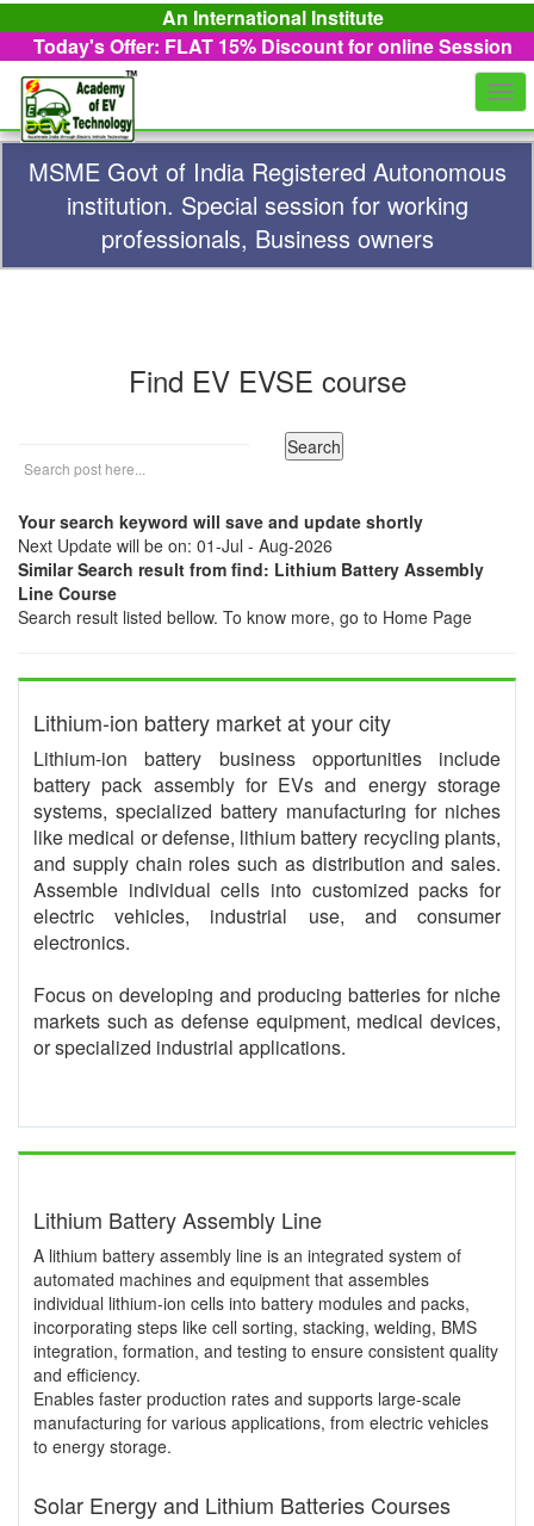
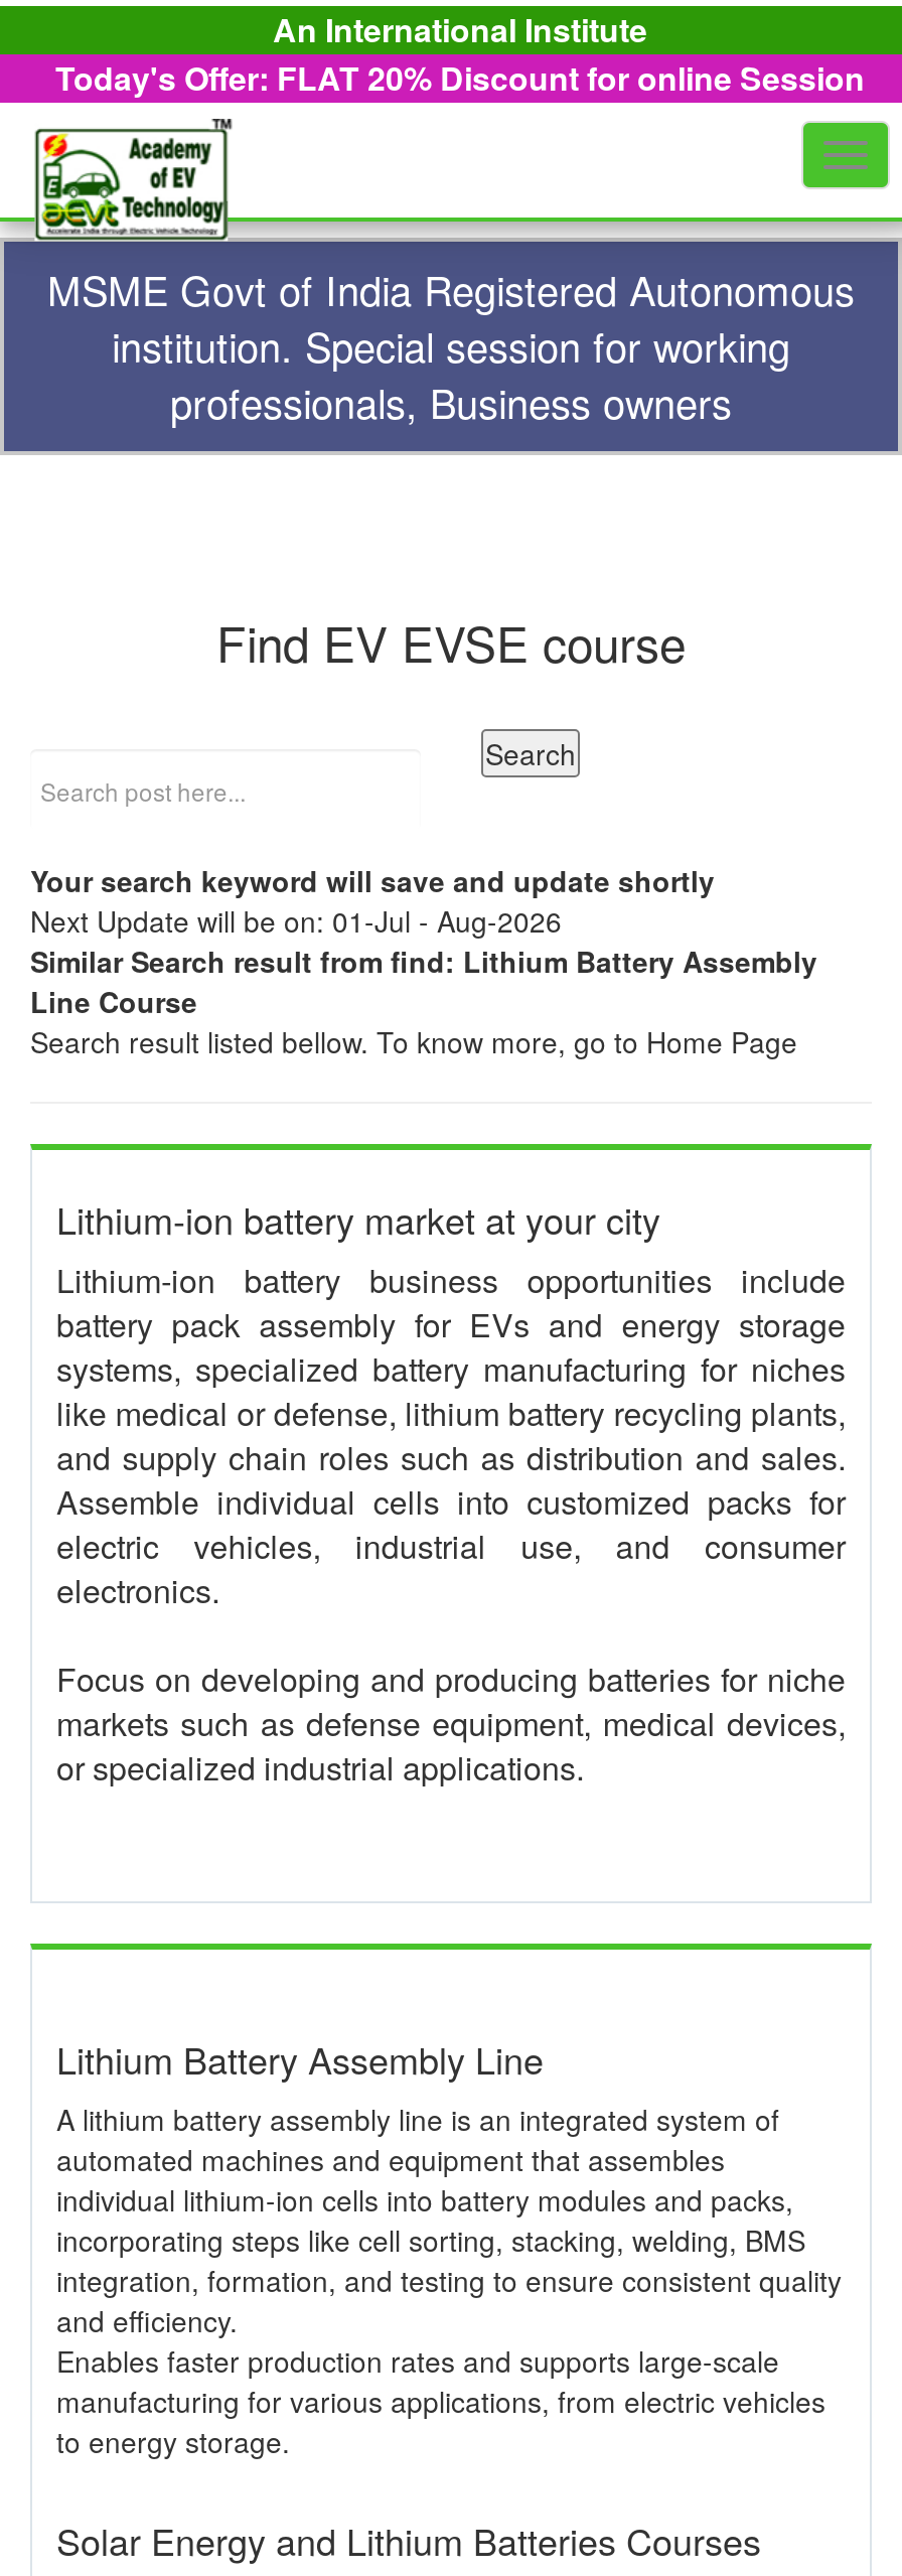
[33,32,512,60] Today's Offer: FLAT 15% Discount for online Session -> [55,54,865,101] Today's Offer: FLAT 20% Discount for online Session

